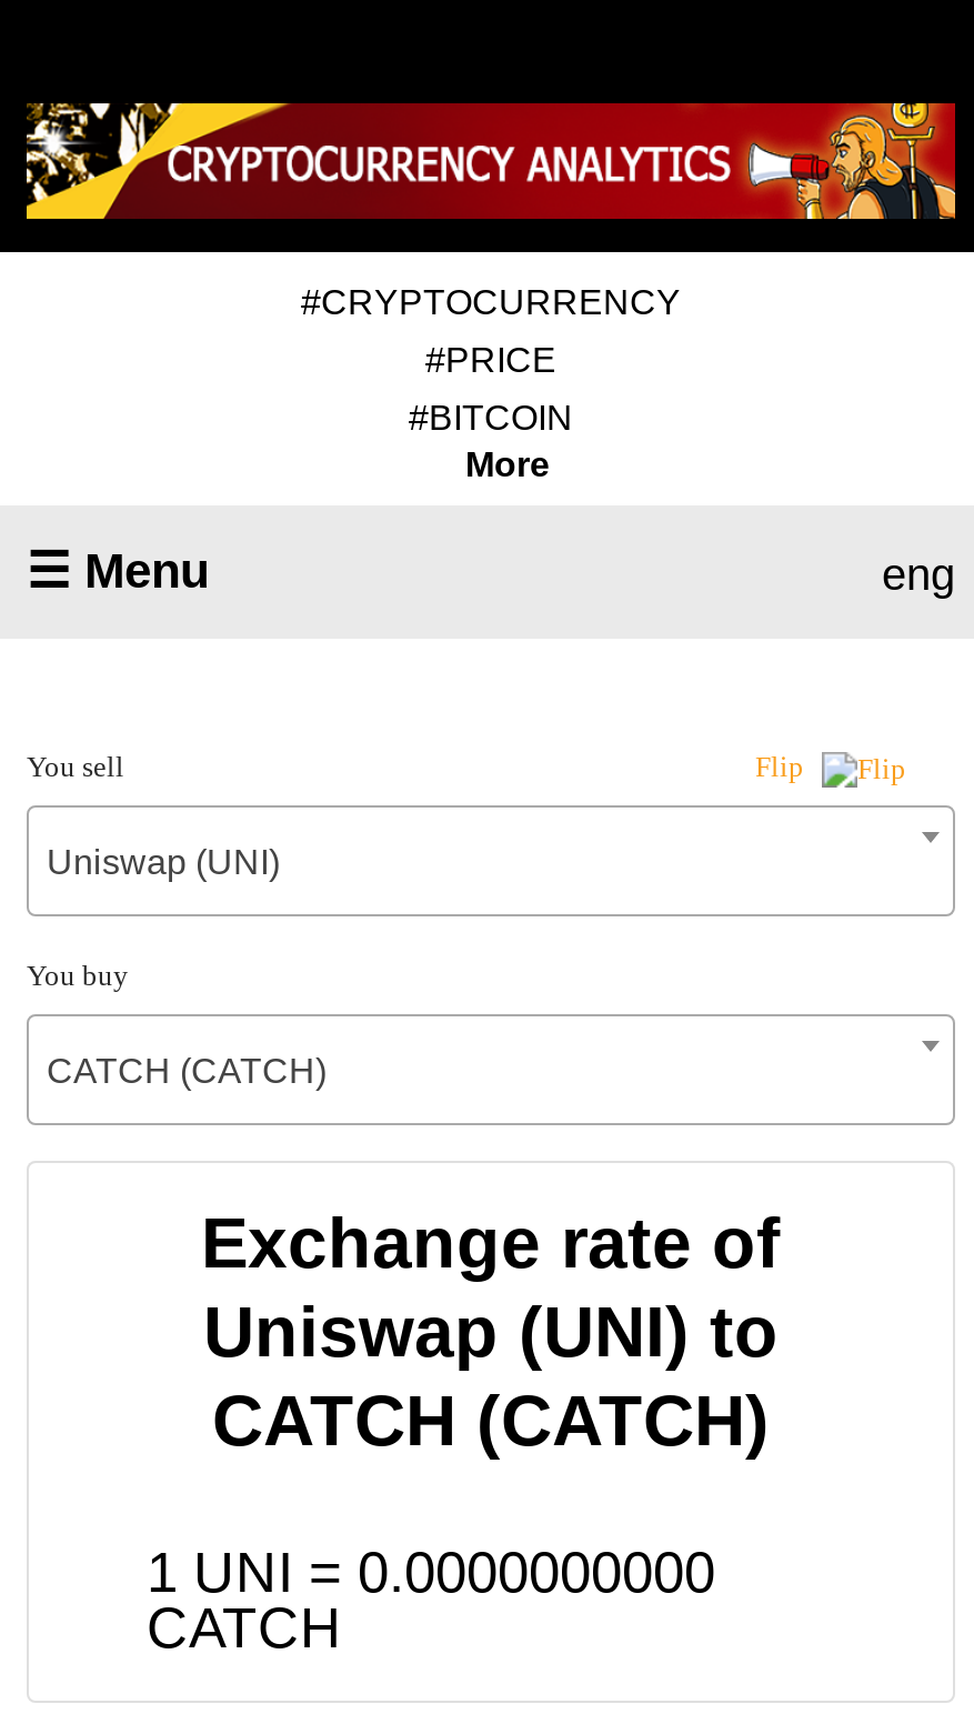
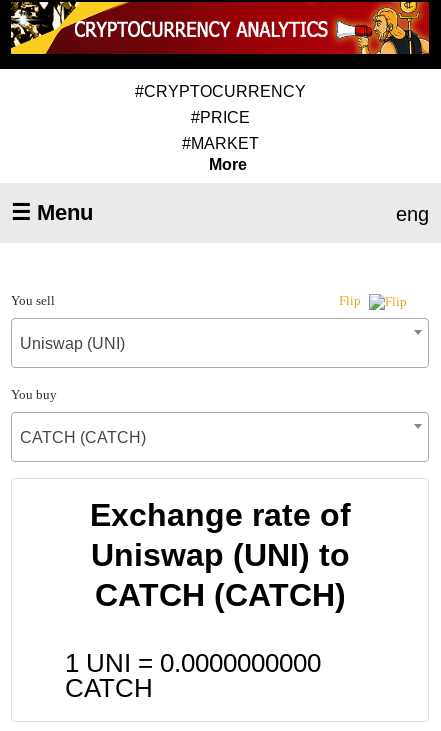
[409,398,573,436] #BITCOIN -> [181,135,258,152] #MARKET

